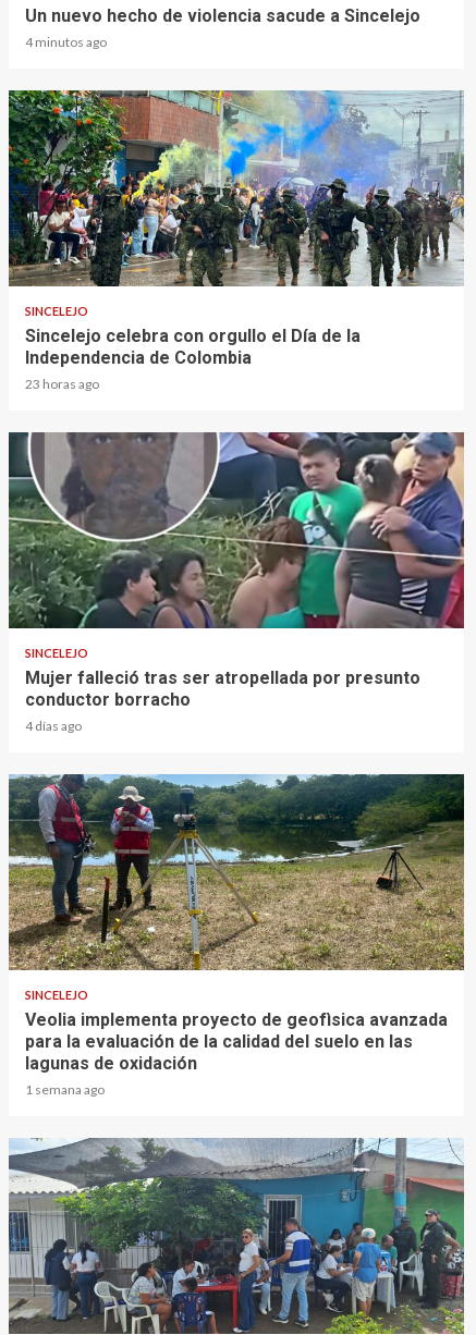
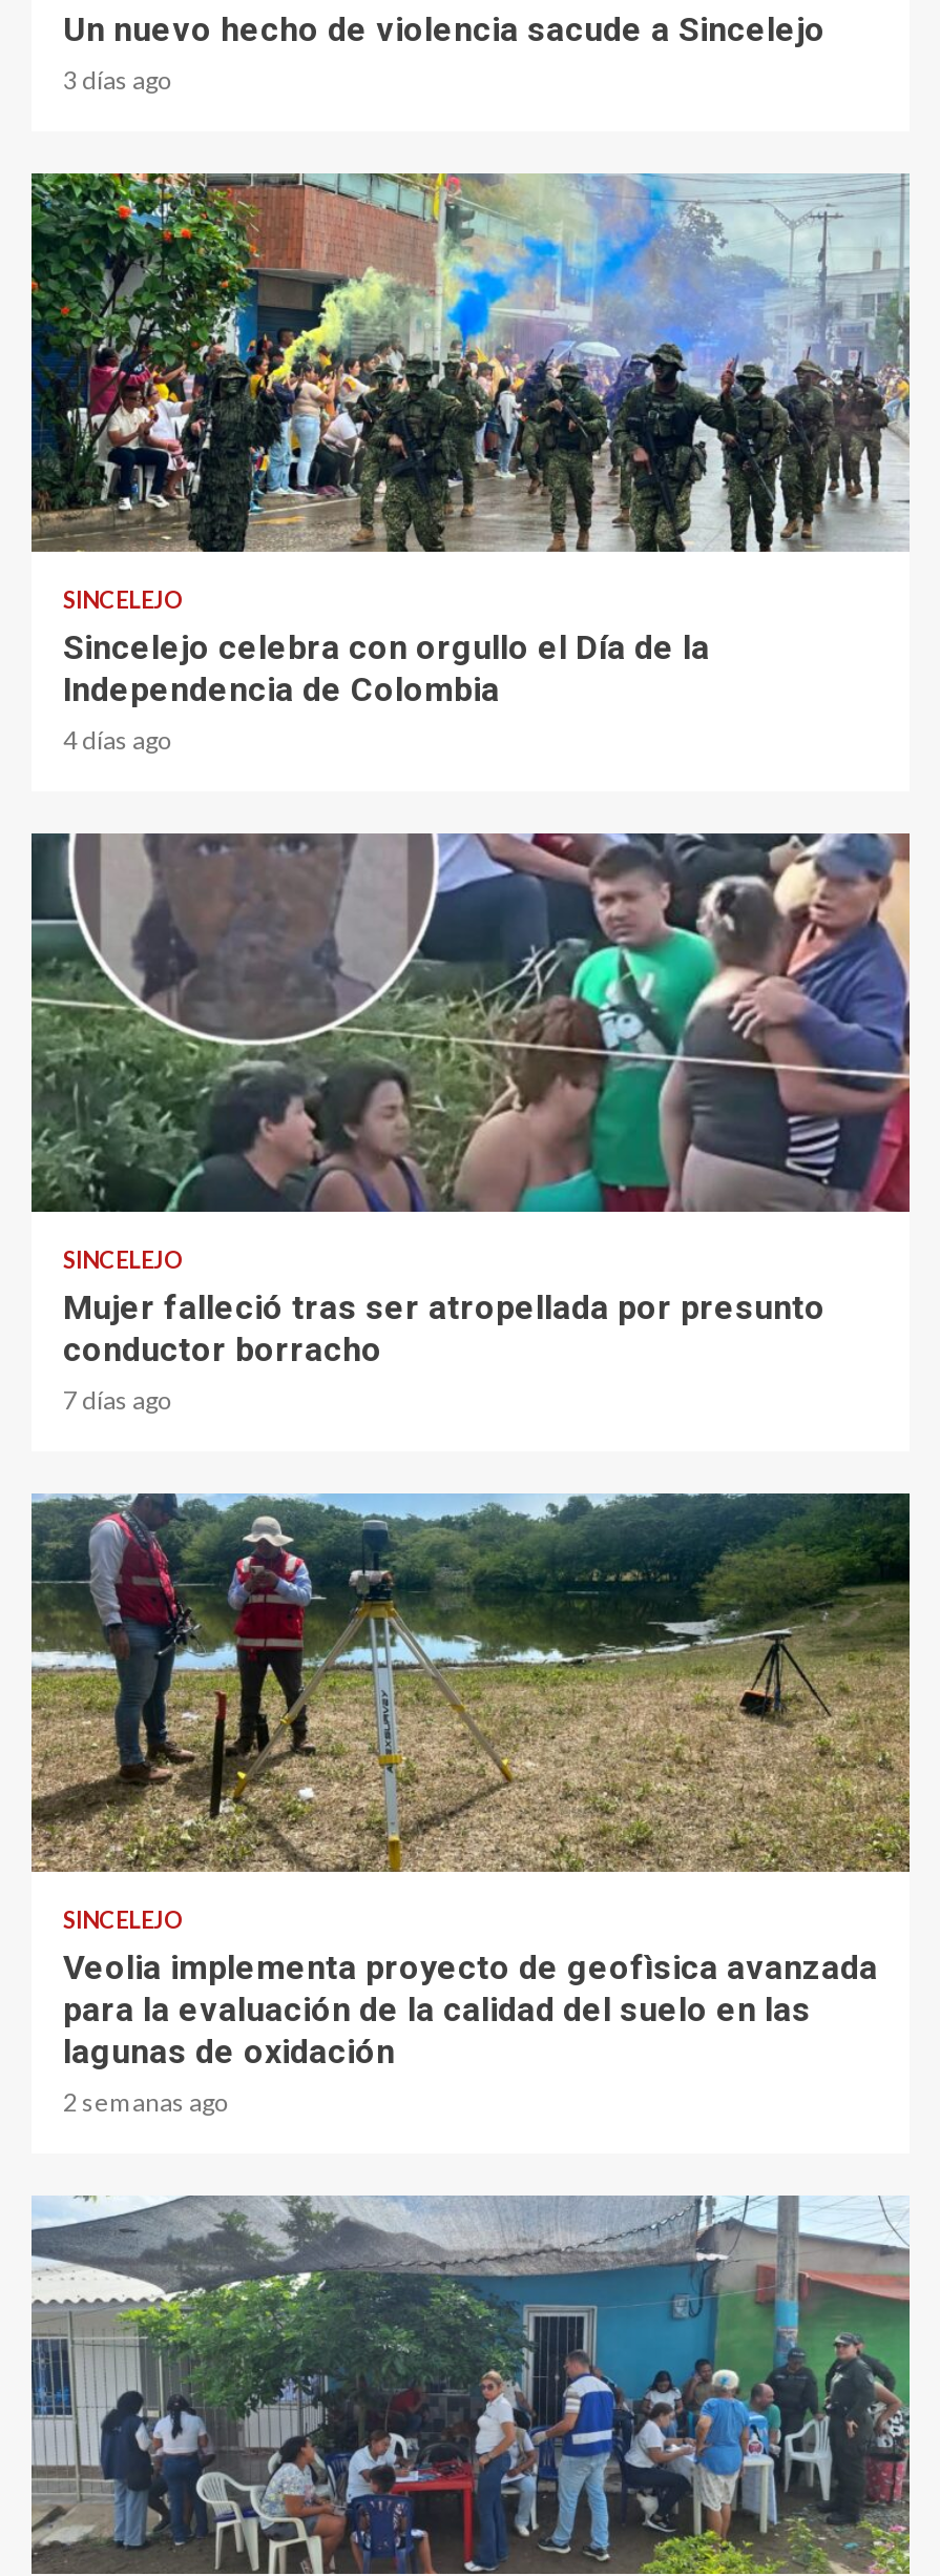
[25,34,107,50] 4 minutos ago -> [63,64,172,96] 3 días ago
[25,376,99,392] 23 horas ago -> [63,724,172,756] 4 días ago
[25,718,82,734] 4 días ago -> [63,1384,172,1416] 7 días ago
[25,1081,105,1098] 1 semana ago -> [63,2086,229,2118] 2 semanas ago

